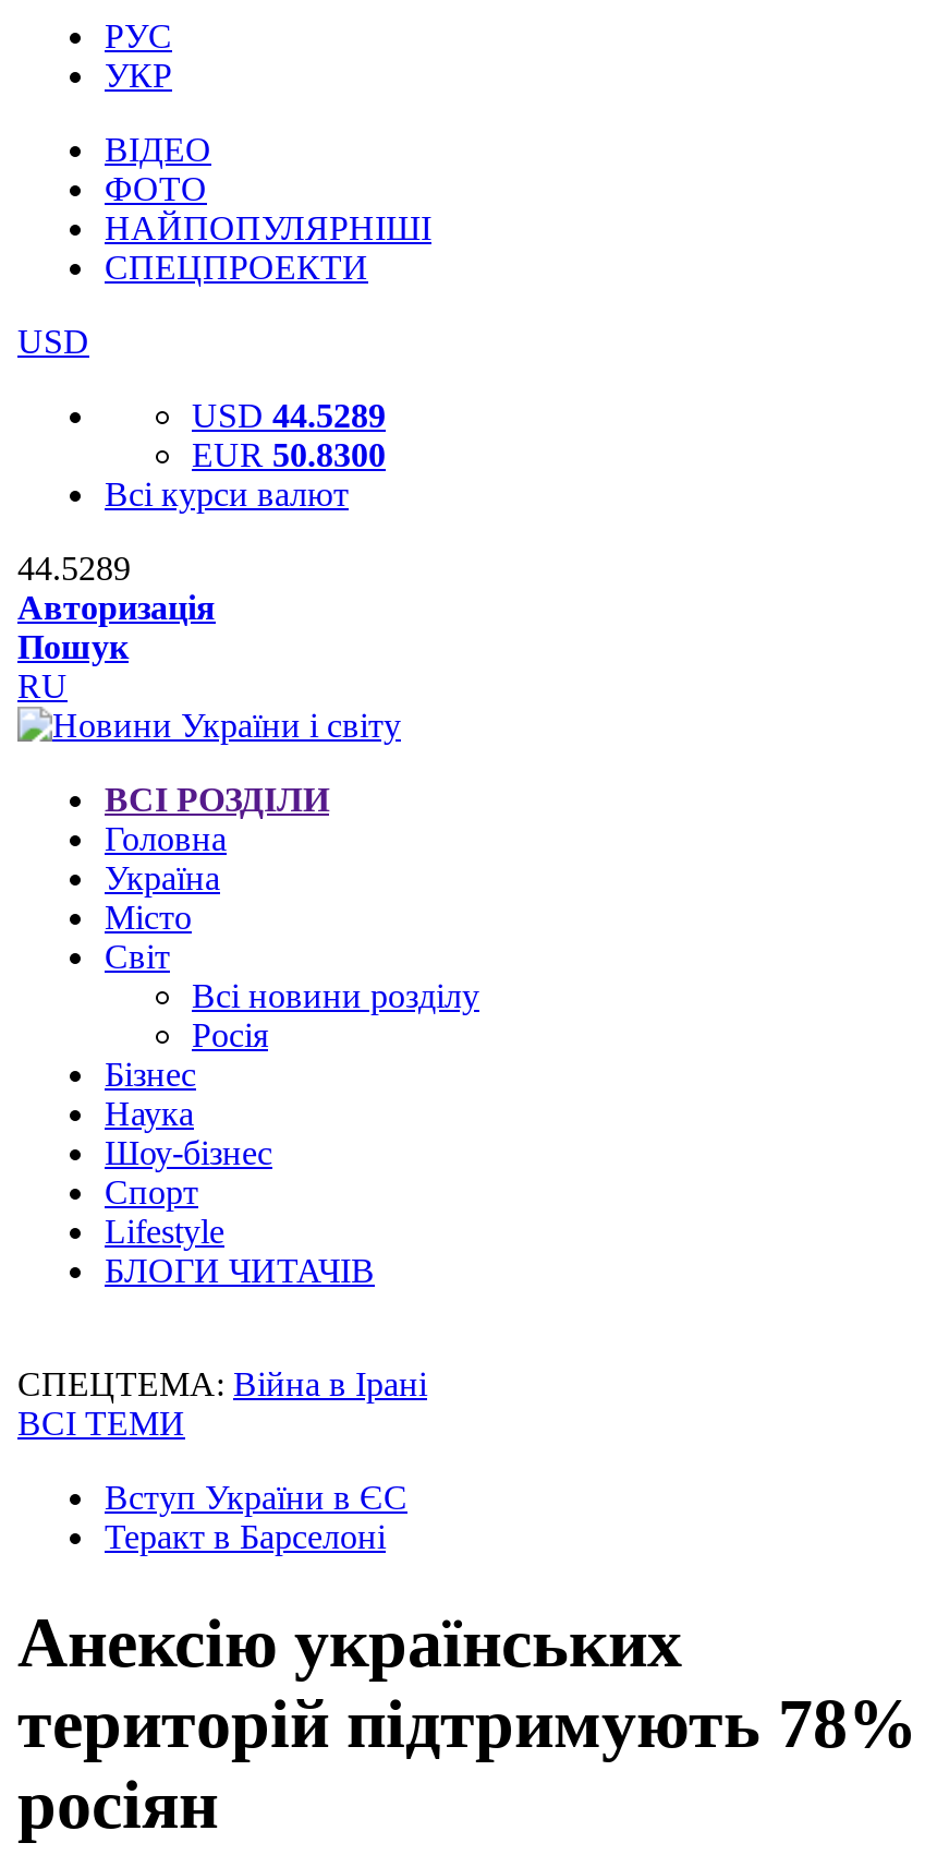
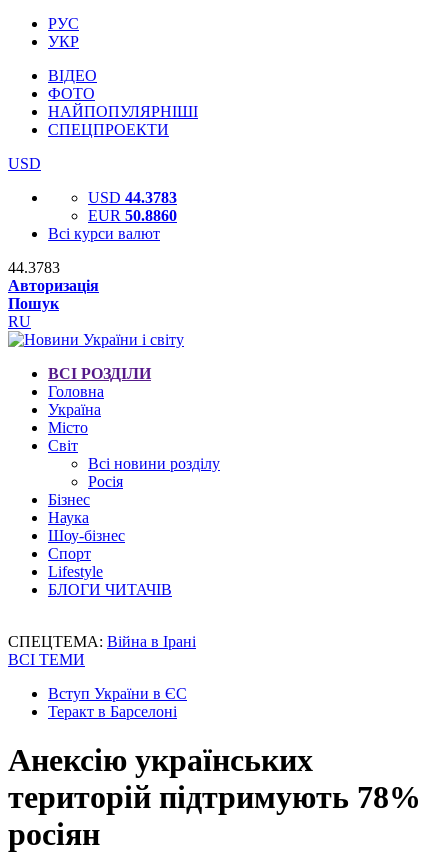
[192,397,386,434] USD 44.5289 -> [88,189,177,206] USD 44.3783
[192,436,386,473] EUR 50.8300 -> [88,207,177,224] EUR 50.8860
[17,550,131,587] 44.5289 -> [8,259,60,276] 44.3783

